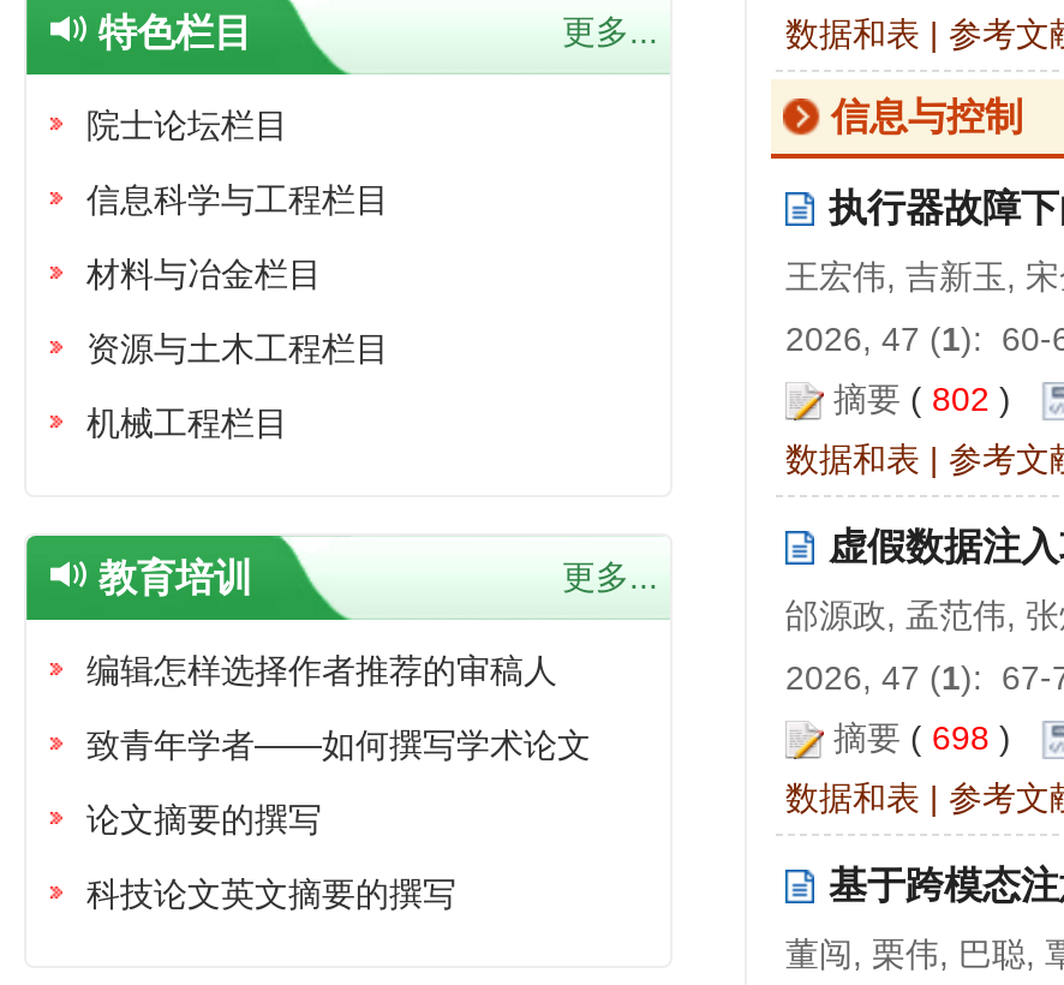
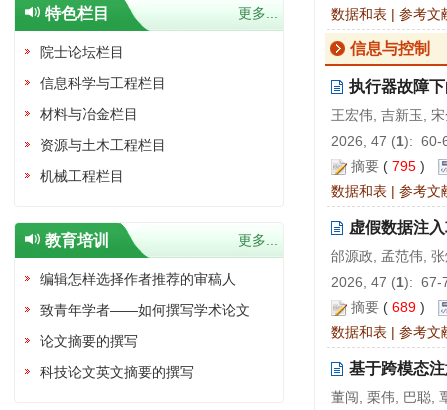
[833,379,1040,417] 摘要(802) -> [351,158,437,174] 摘要(795)
[833,717,1040,756] 摘要(698) -> [351,299,437,315] 摘要(689)

